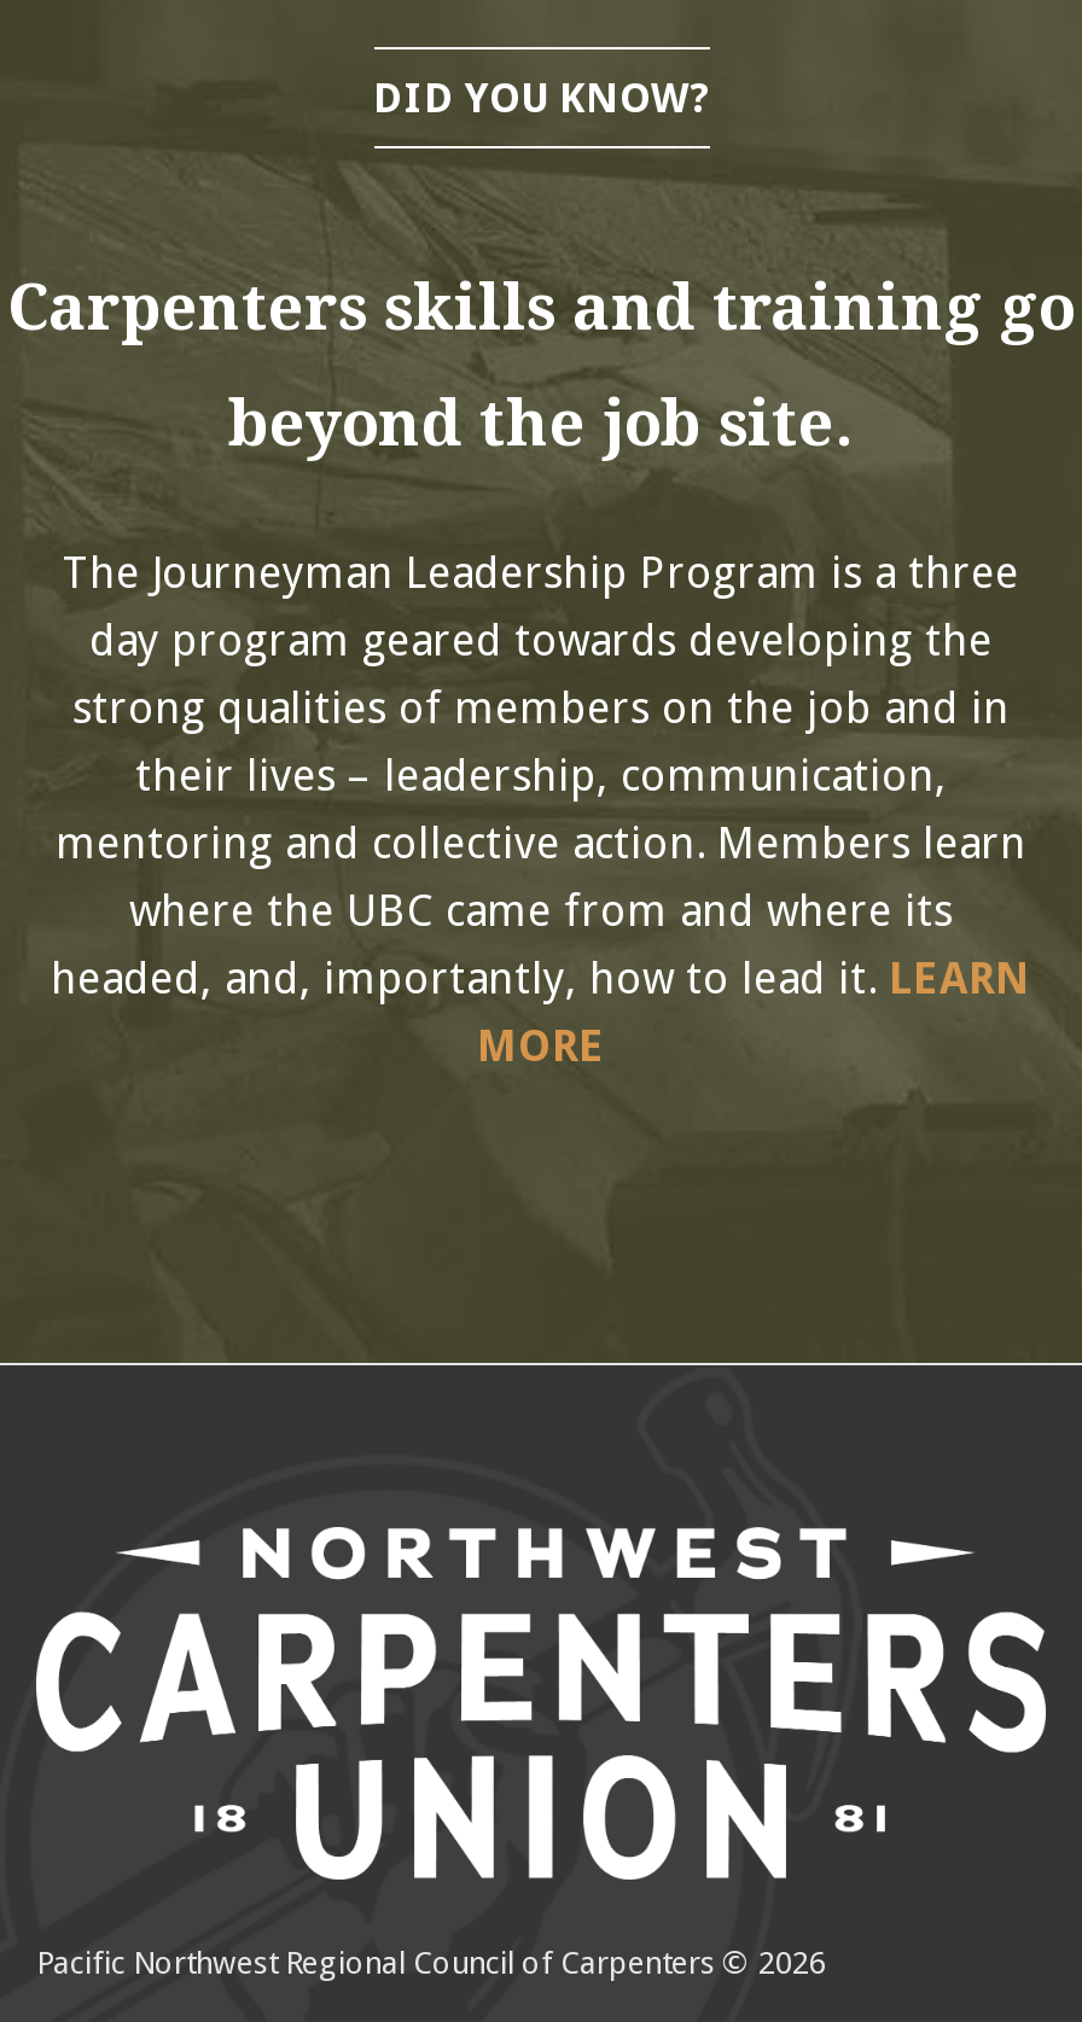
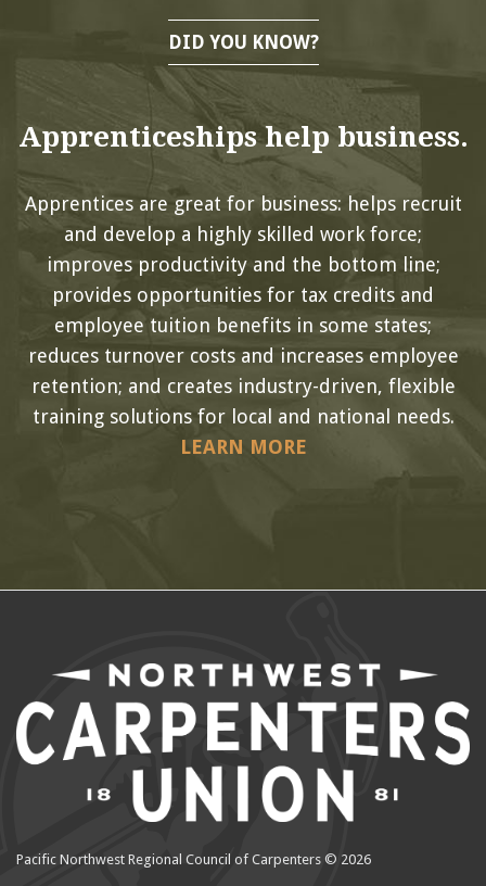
[7,270,1075,1070] Carpenters skills and training go | beyond the job site. | The Journeyman Leadership Program is a three | day program geared towards developing the | strong qualities of members on the job and in | their lives – leadership, communication, | mentoring and collective action. Members learn | where the UBC came from and where its | headed, and, importantly, how to lead it. LEARN | MORE -> [18,120,468,458] Apprenticeships help business. | Apprentices are great for business: helps recruit | and develop a highly skilled work force; | improves productivity and the bottom line; | provides opportunities for tax credits and | employee tuition benefits in some states; | reduces turnover costs and increases employee | retention; and creates industry-driven, flexible | training solutions for local and national needs. | LEARN MORE

